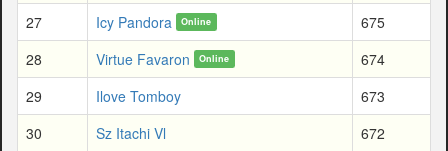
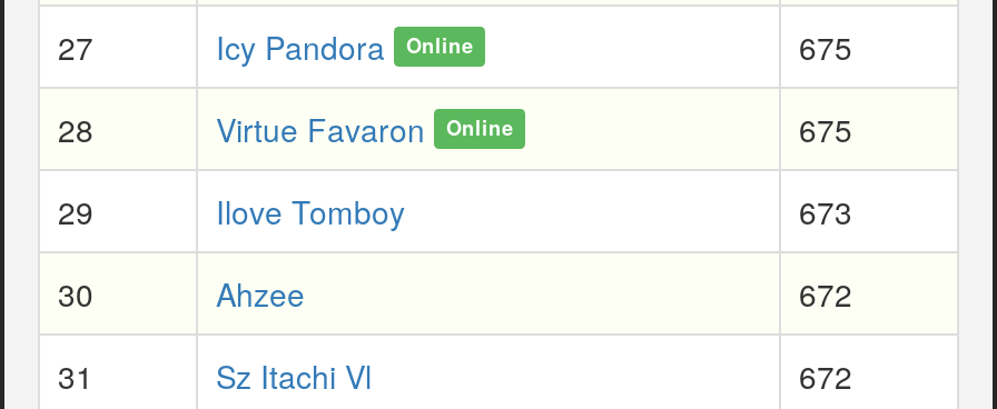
[361,48,385,68] 674 -> [799,106,852,150] 675
none -> [58,270,852,397] Ahzee | 672 | 31

